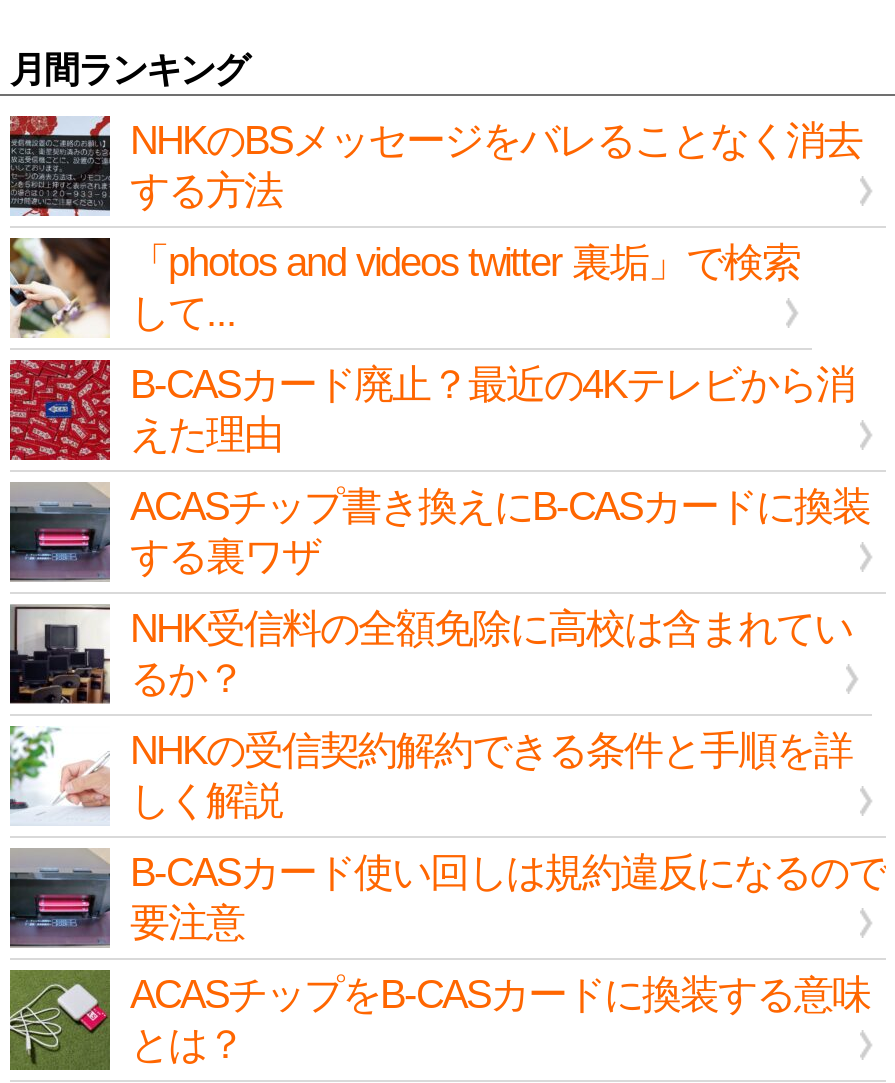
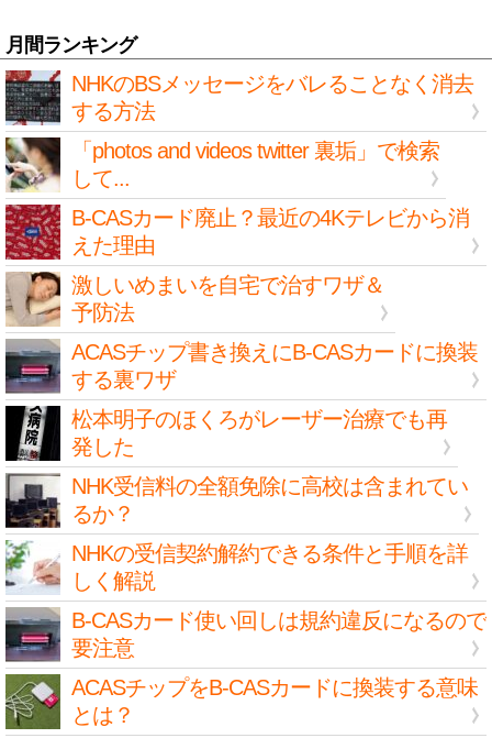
none -> [5,272,384,327] [image] | 激しいめまいを自宅で治すワザ＆ | 予防法
none -> [5,406,447,461] [image] | 松本明子のほくろがレーザー治療でも再 | 発した

